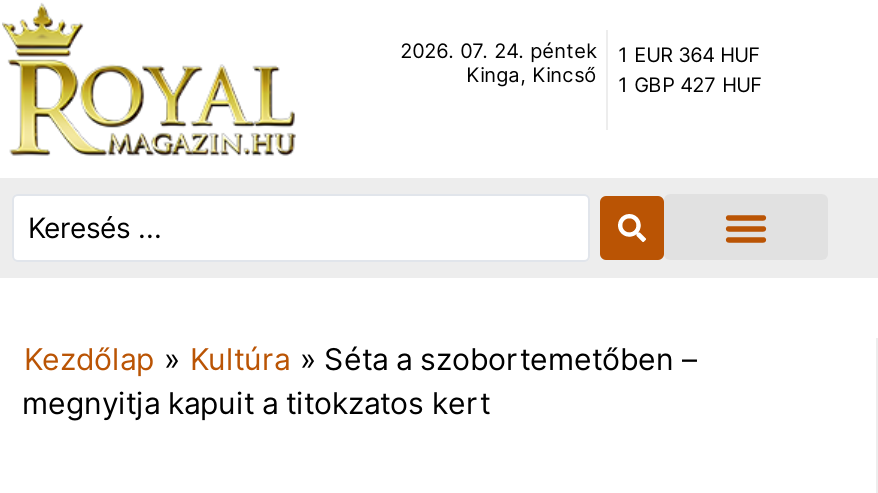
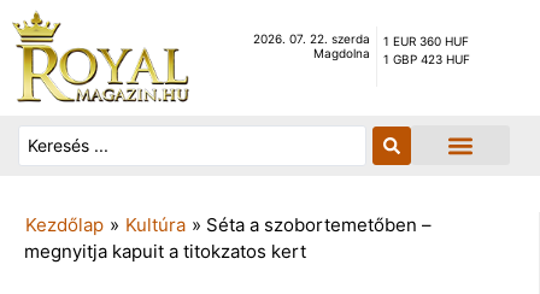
[400,39,596,87] 2026. 07. 24. péntek | Kinga, Kincső -> [253,32,370,61] 2026. 07. 22. szerda | Magdolna
[618,43,762,97] 1 EUR 364 HUF | 1 GBP 427 HUF -> [383,34,470,67] 1 EUR 360 HUF | 1 GBP 423 HUF

